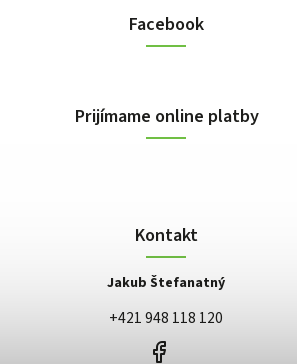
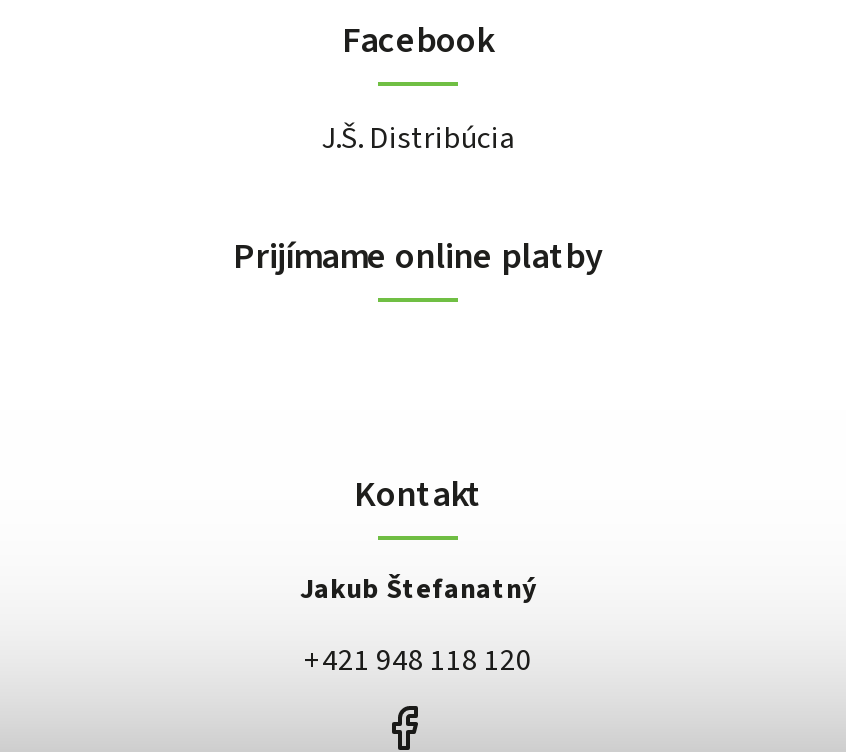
none -> [321,115,515,159] J.Š. Distribúcia

